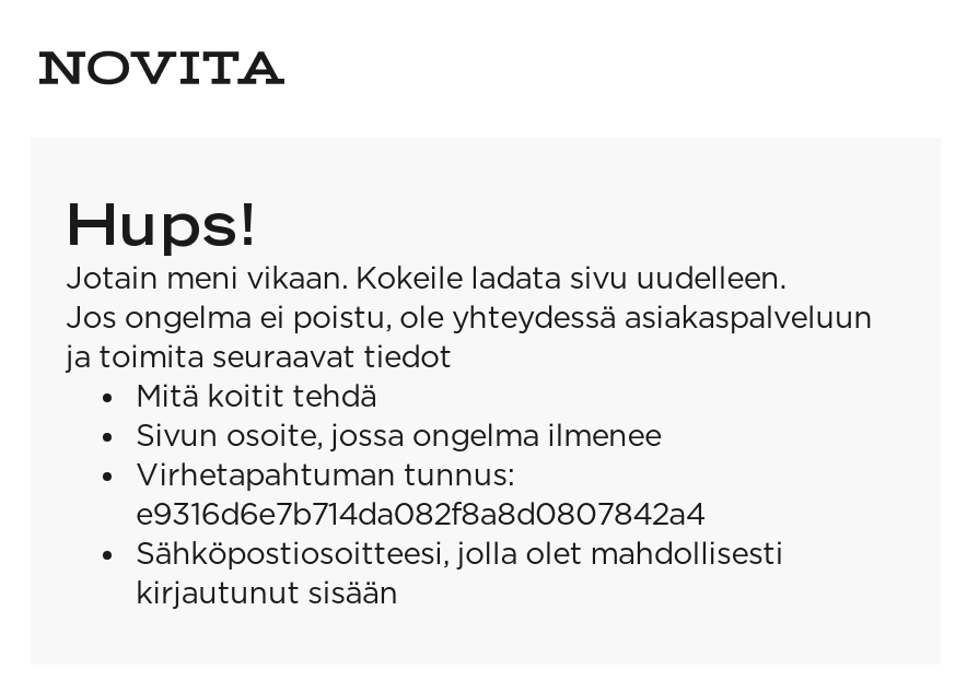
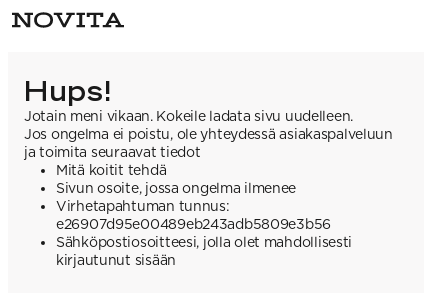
[136,496,704,531] e9316d6e7b714da082f8a8d0807842a4 -> [56,216,331,232] e26907d95e00489eb243adb5809e3b56

